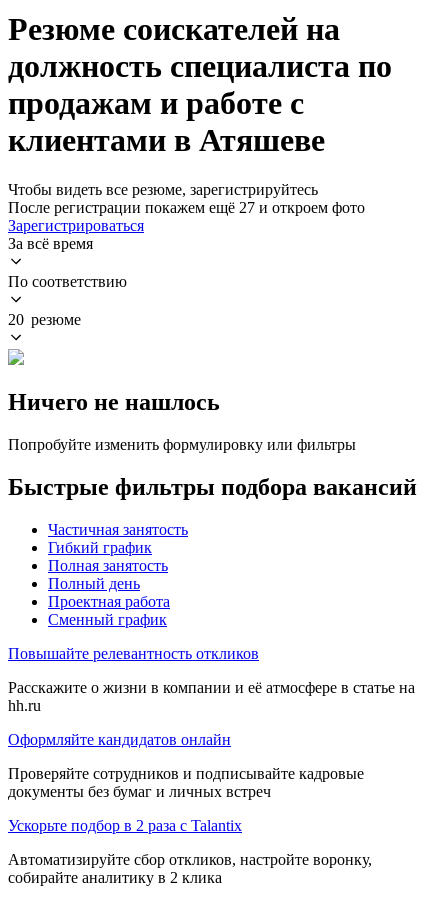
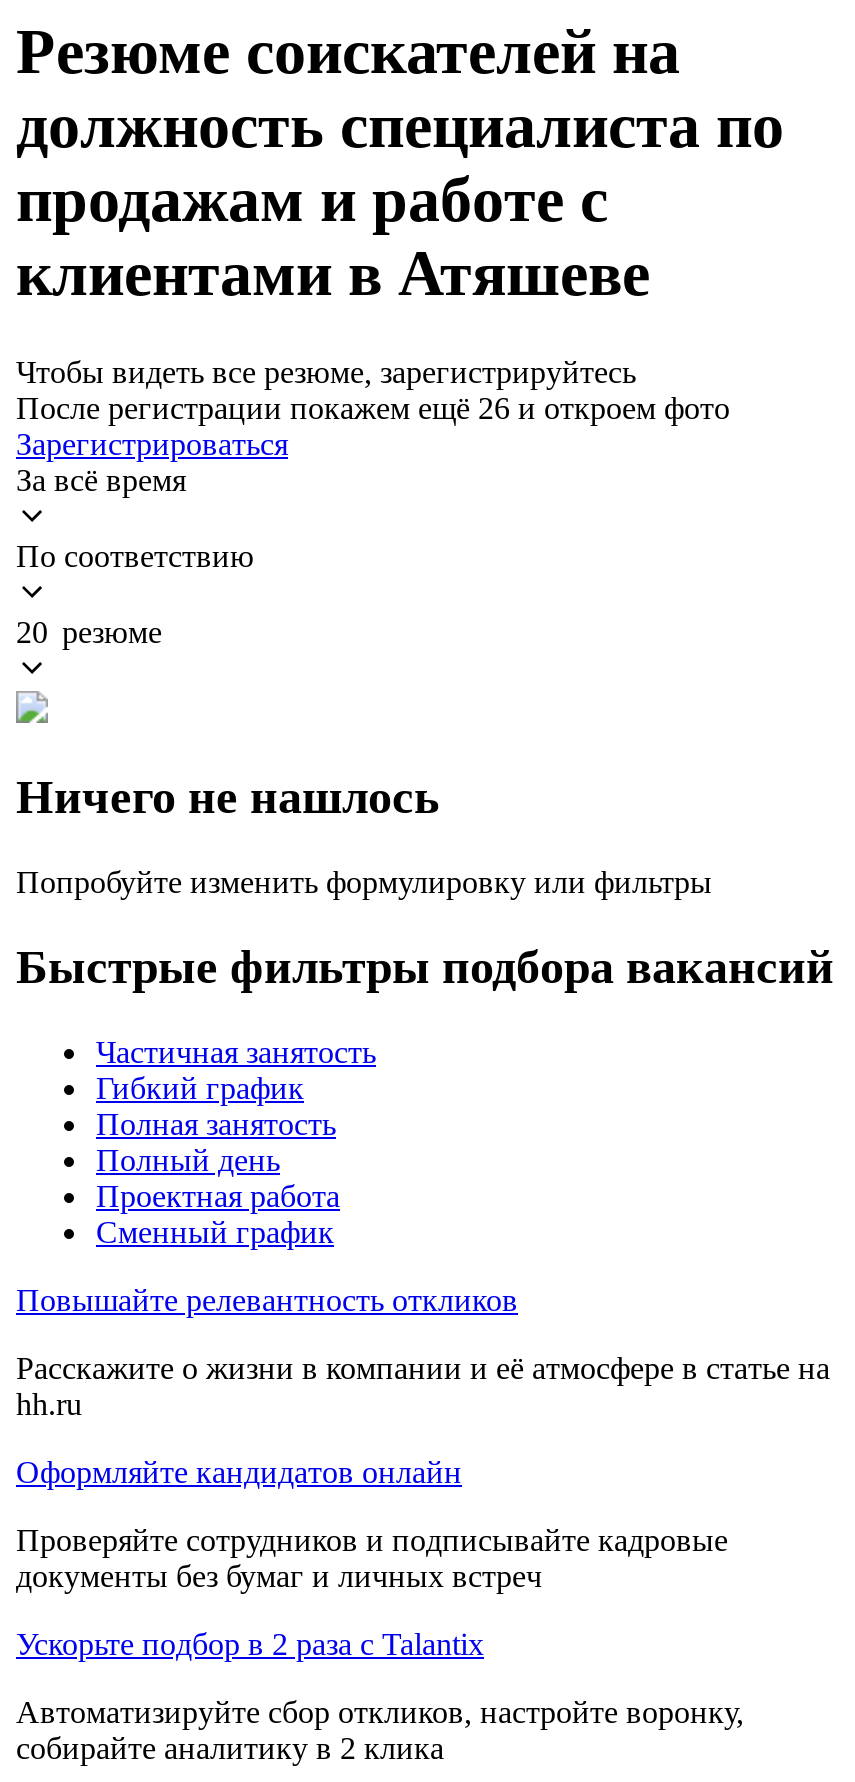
[8,199,365,216] После регистрации покажем ещё 27 и откроем фото -> [16,391,730,425] После регистрации покажем ещё 26 и откроем фото

